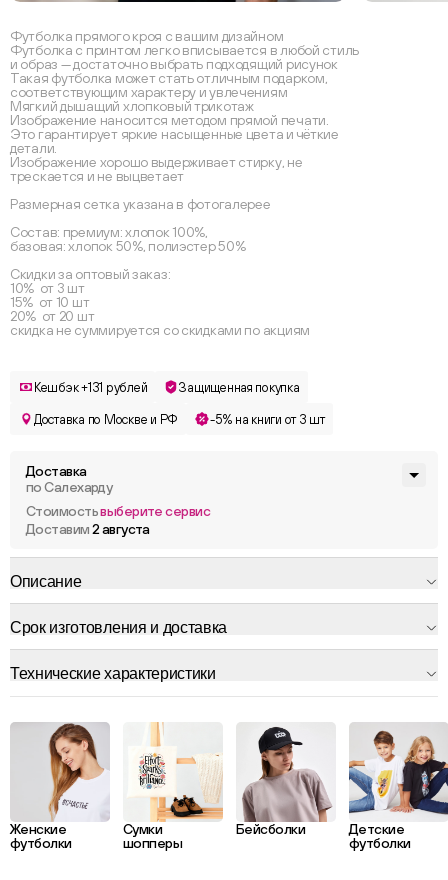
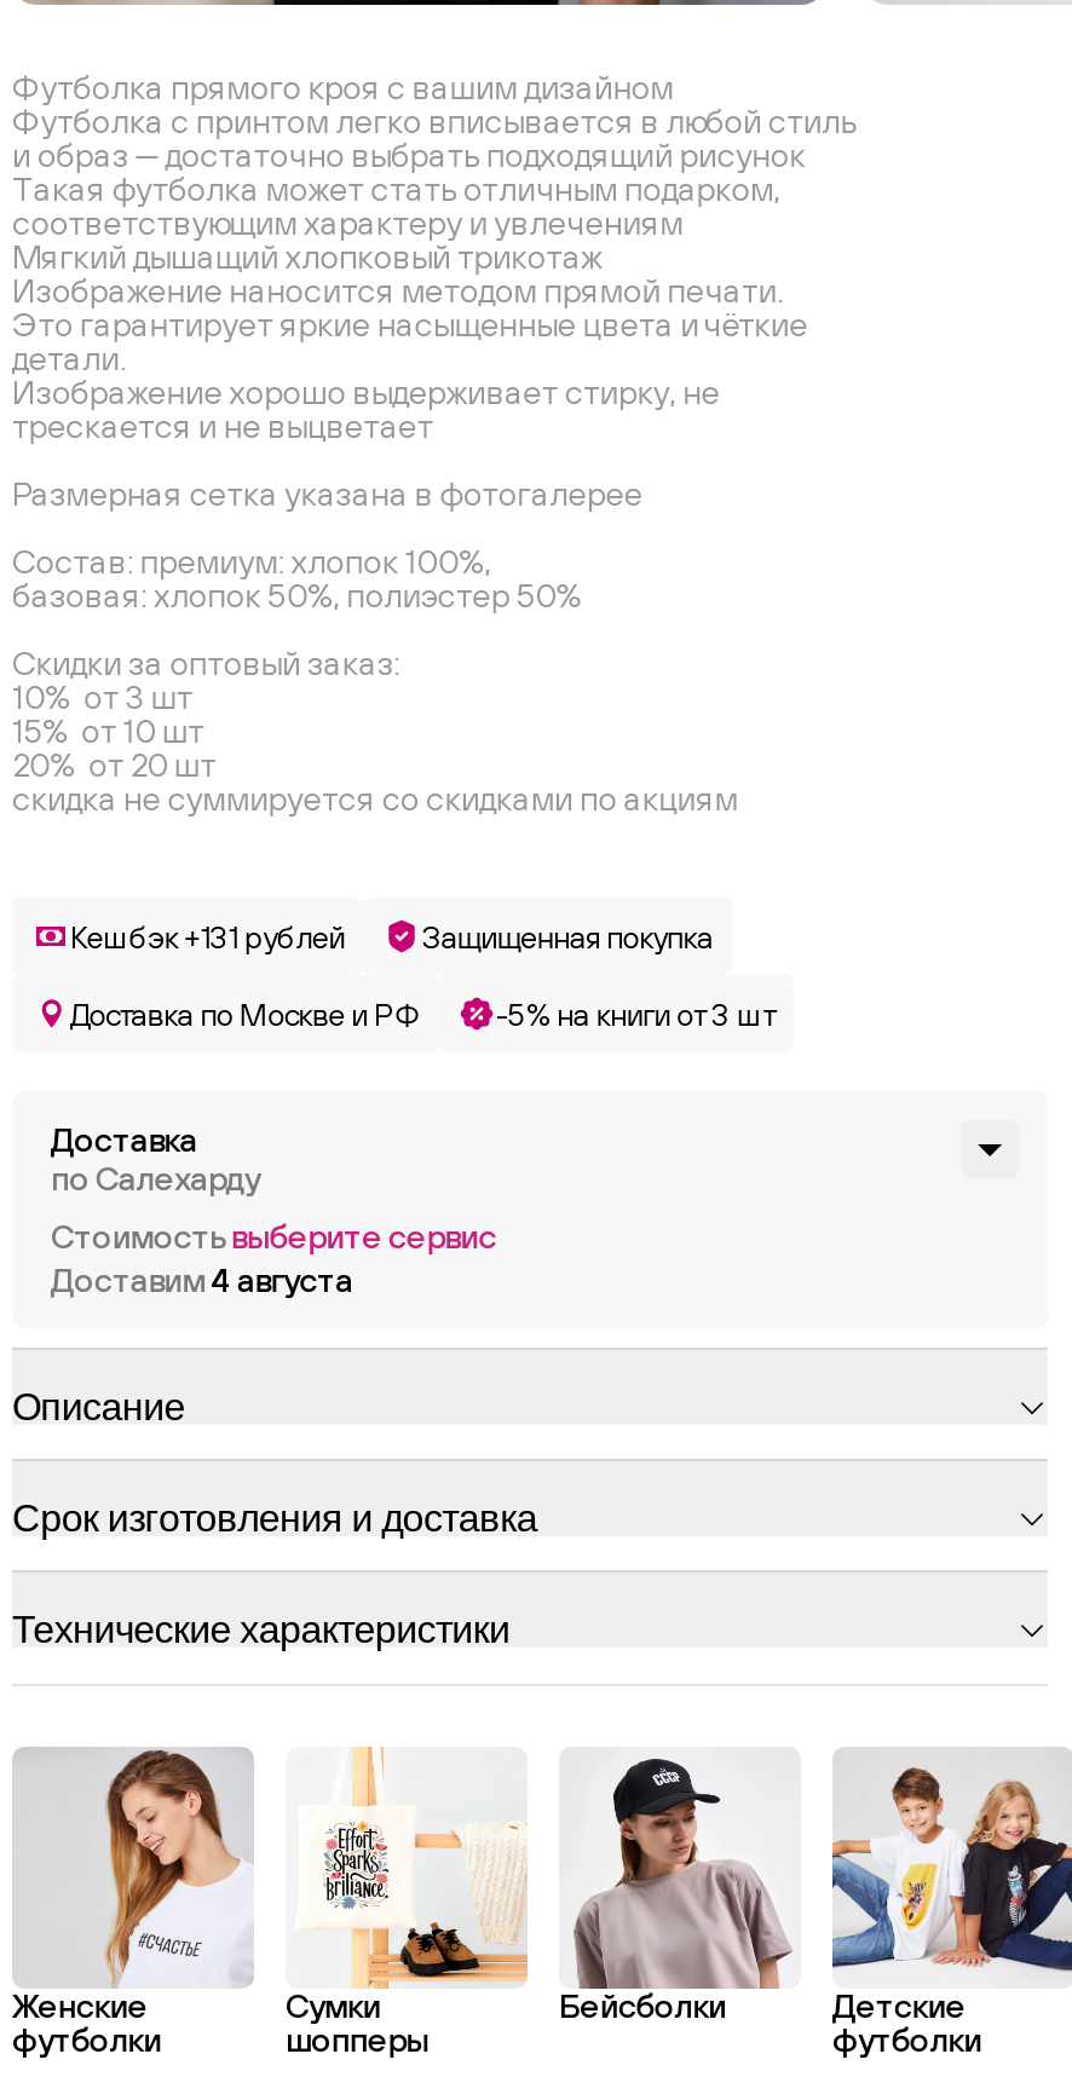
[26,521,150,537] Доставим 2 августа -> [51,1260,353,1299] Доставим 4 августа

